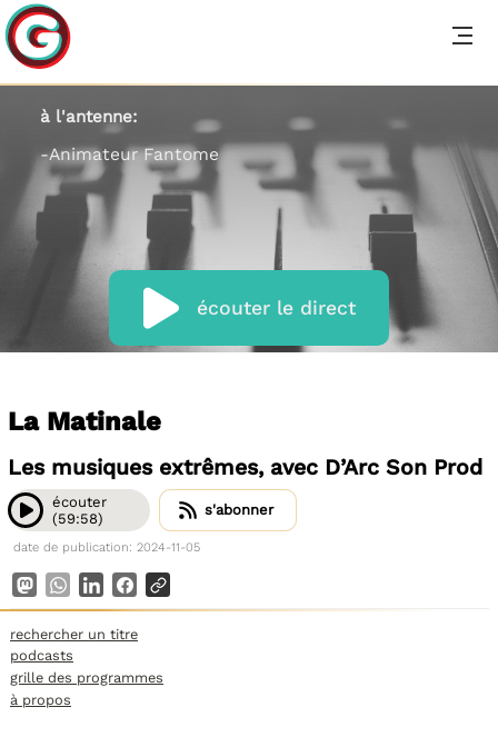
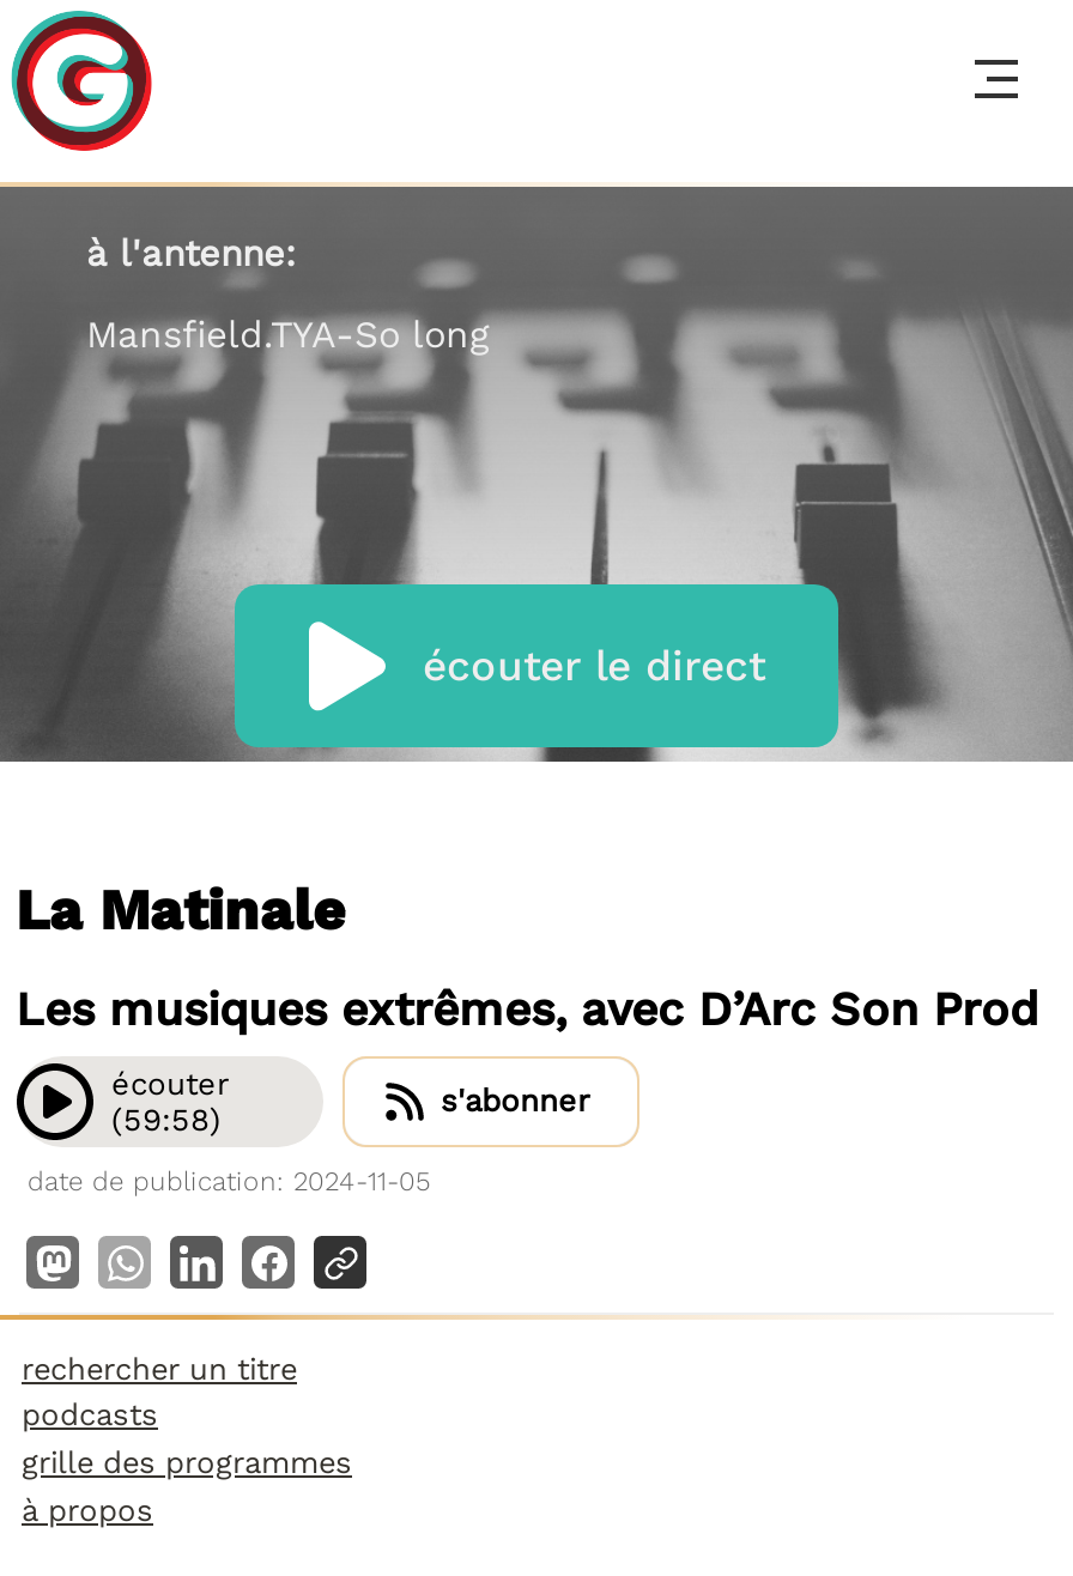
[40,144,219,165] -Animateur Fantome -> [86,312,489,358] Mansfield.TYA-So long

